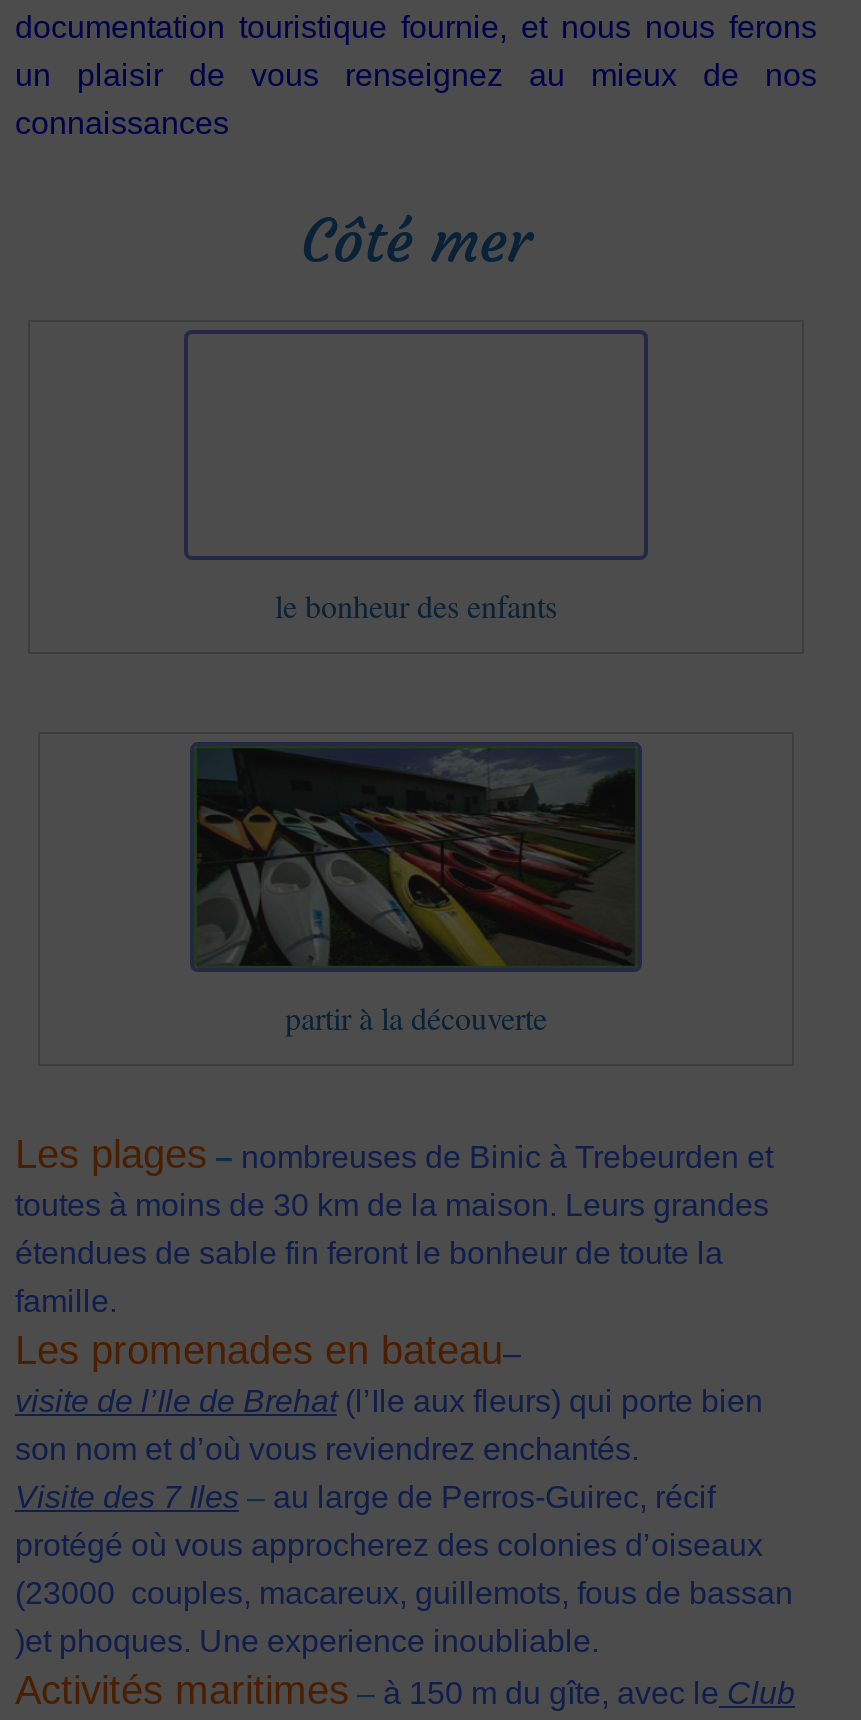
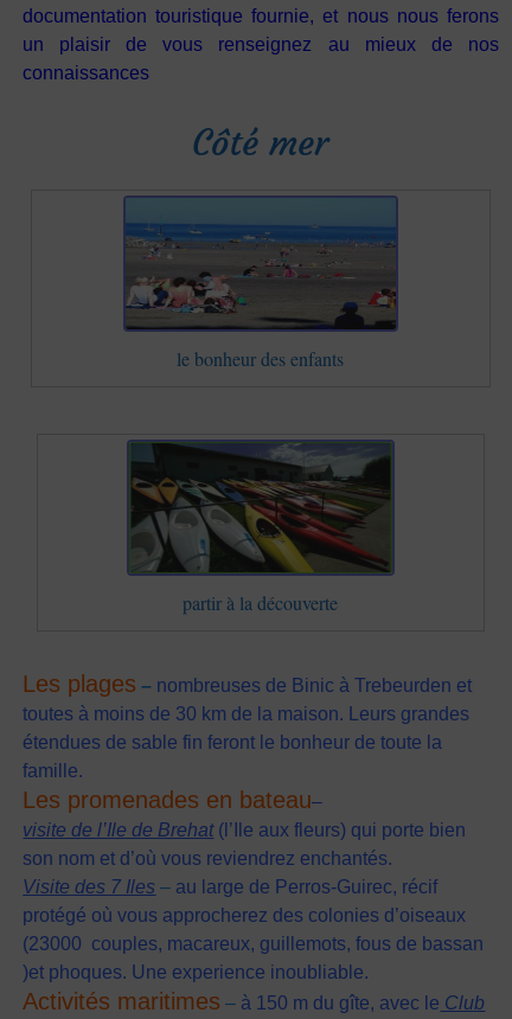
none -> [124,199,397,331] [image]

